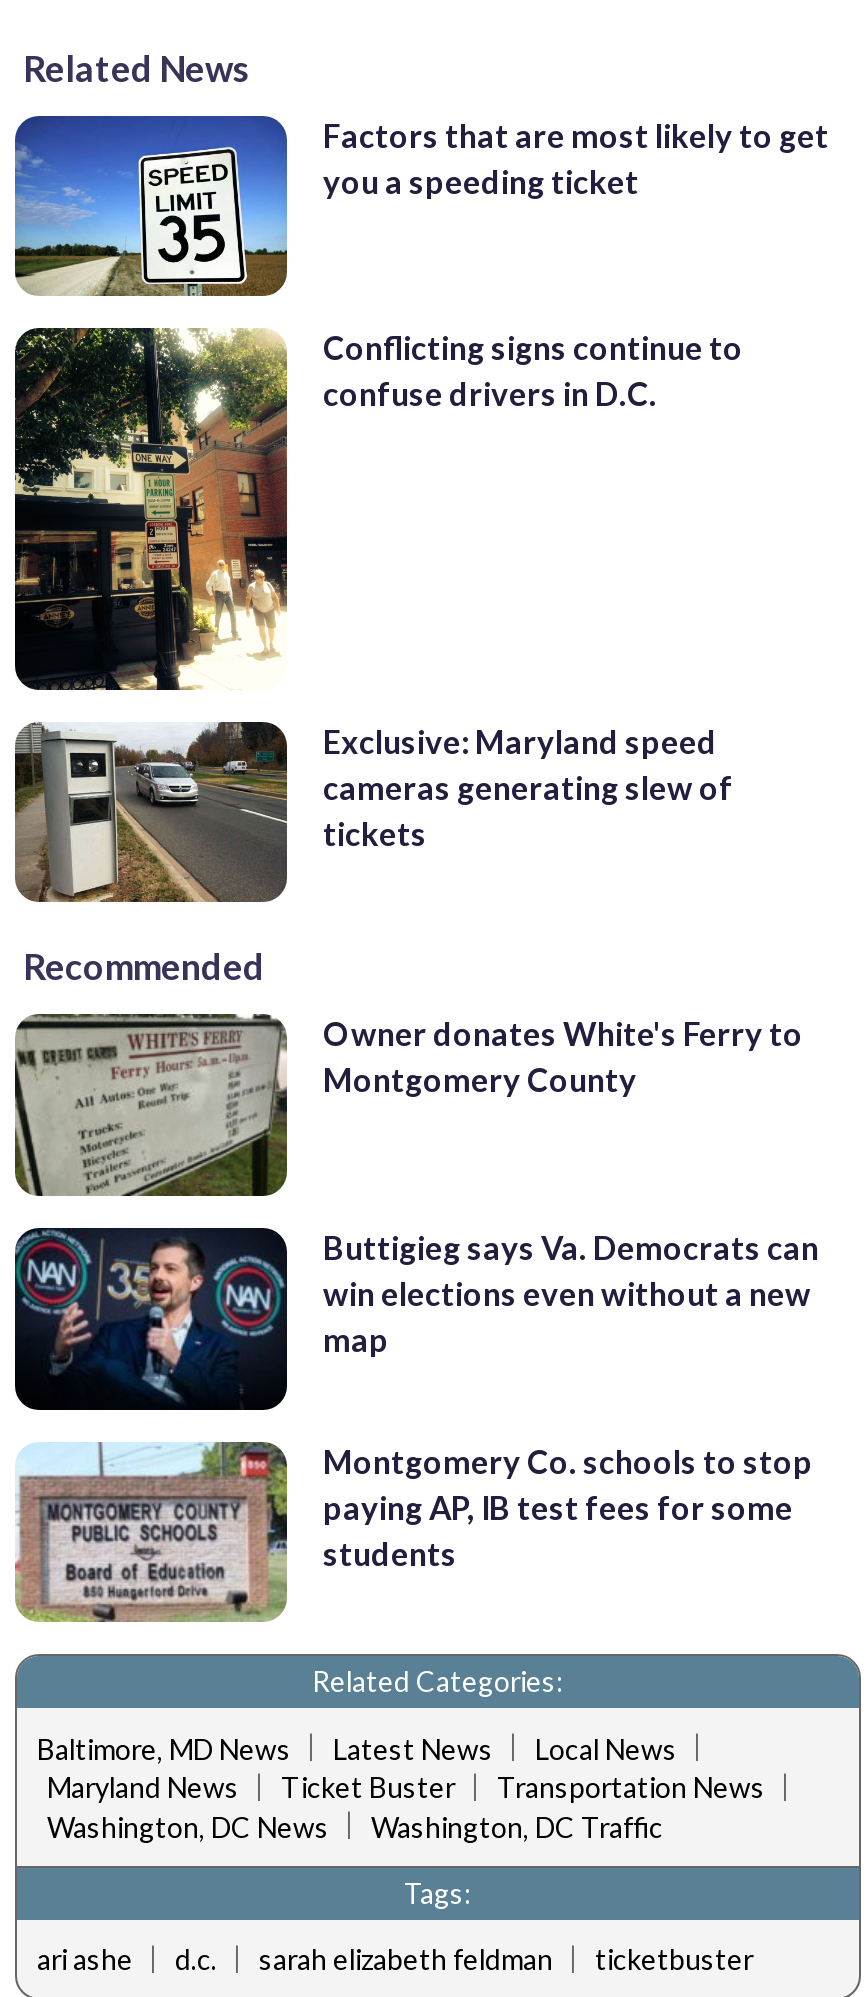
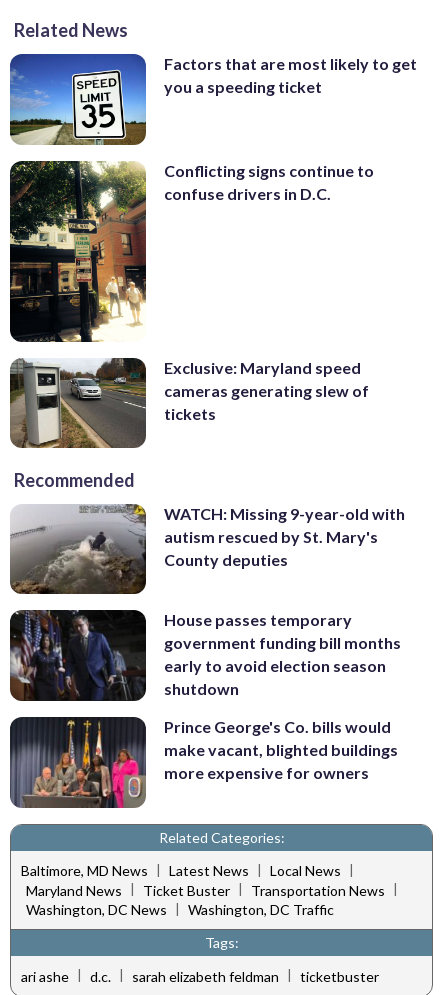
[15,1013,803,1197] [image] | Owner donates White's Ferry to | Montgomery County -> [10,504,405,595] [image] | WATCH: Missing 9-year-old with | autism rescued by St. Mary's | County deputies
[15,1227,819,1411] [image] | Buttigieg says Va. Democrats can | win elections even without a new | map -> [9,609,401,701] [image] | House passes temporary | government funding bill months | early to avoid election season | shutdown
[13,1441,813,1621] [image] | Montgomery Co. schools to stop | paying AP, IB test fees for some | students -> [9,716,398,809] [image] | Prince George's Co. bills would | make vacant, blighted buildings | more expensive for owners

